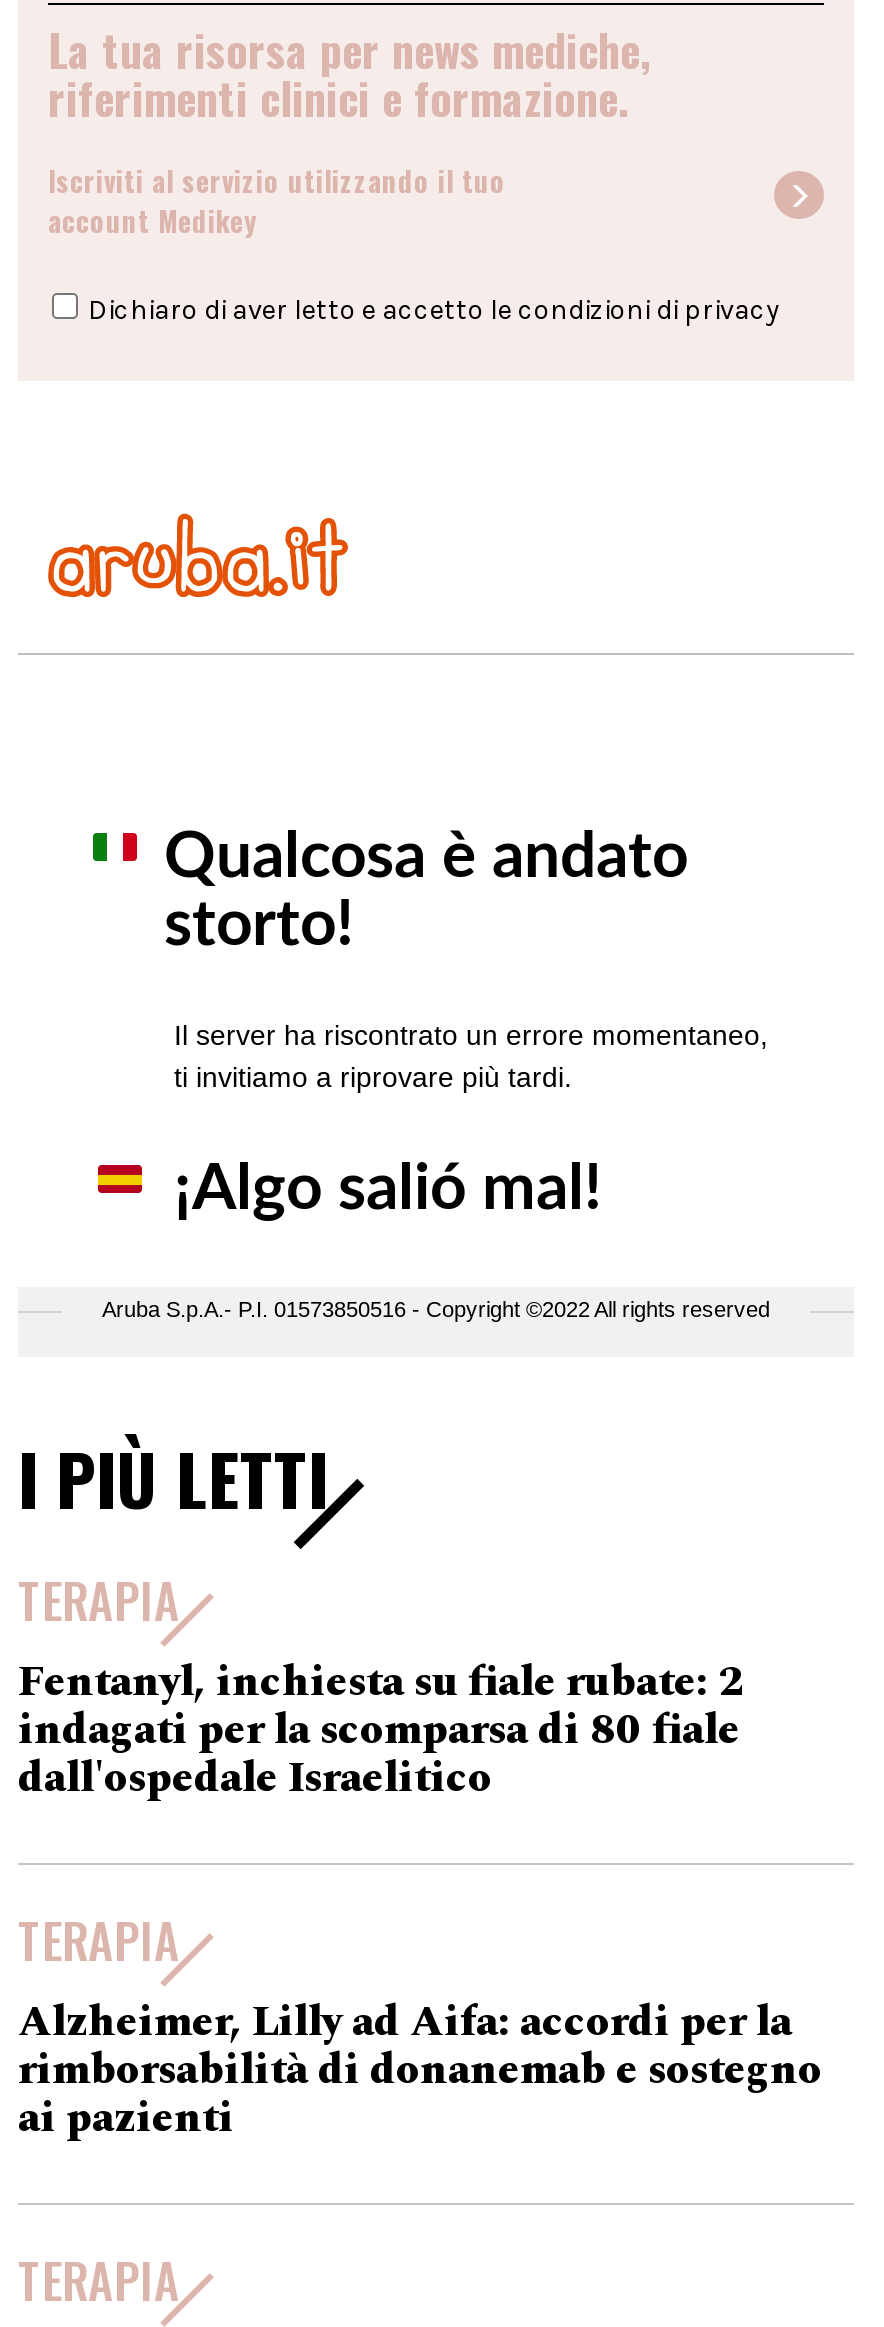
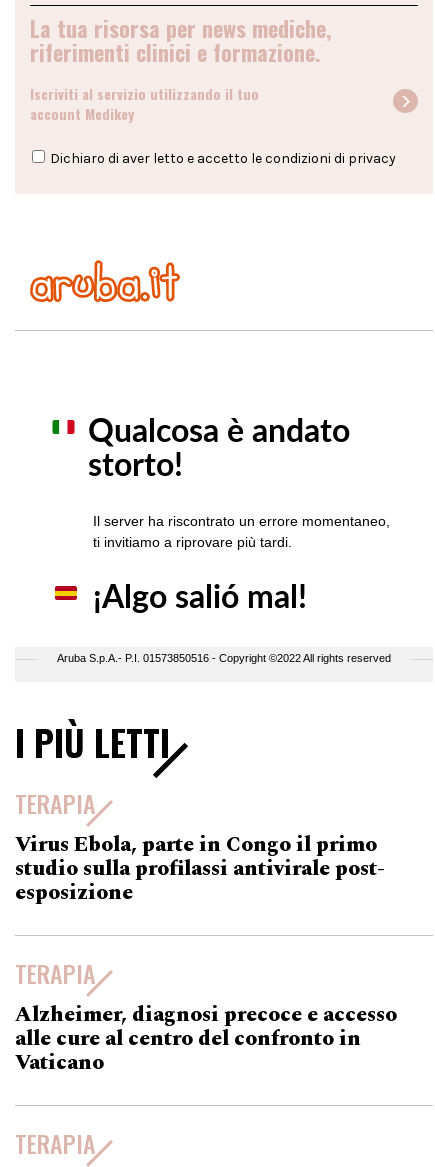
[18,1652,744,1812] Fentanyl, inchiesta su fiale rubate: 2 | indagati per la scomparsa di 80 fiale | dall'ospedale Israelitico -> [15,829,385,909] Virus Ebola, parte in Congo il primo | studio sulla profilassi antivirale post- | esposizione
[18,1992,822,2152] Alzheimer, Lilly ad Aifa: accordi per la | rimborsabilità di donanemab e sostegno | ai pazienti -> [15,999,397,1079] Alzheimer, diagnosi precoce e accesso | alle cure al centro del confronto in | Vaticano

